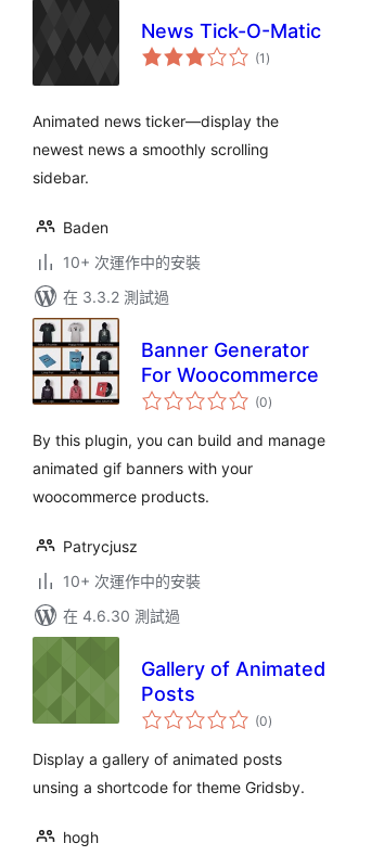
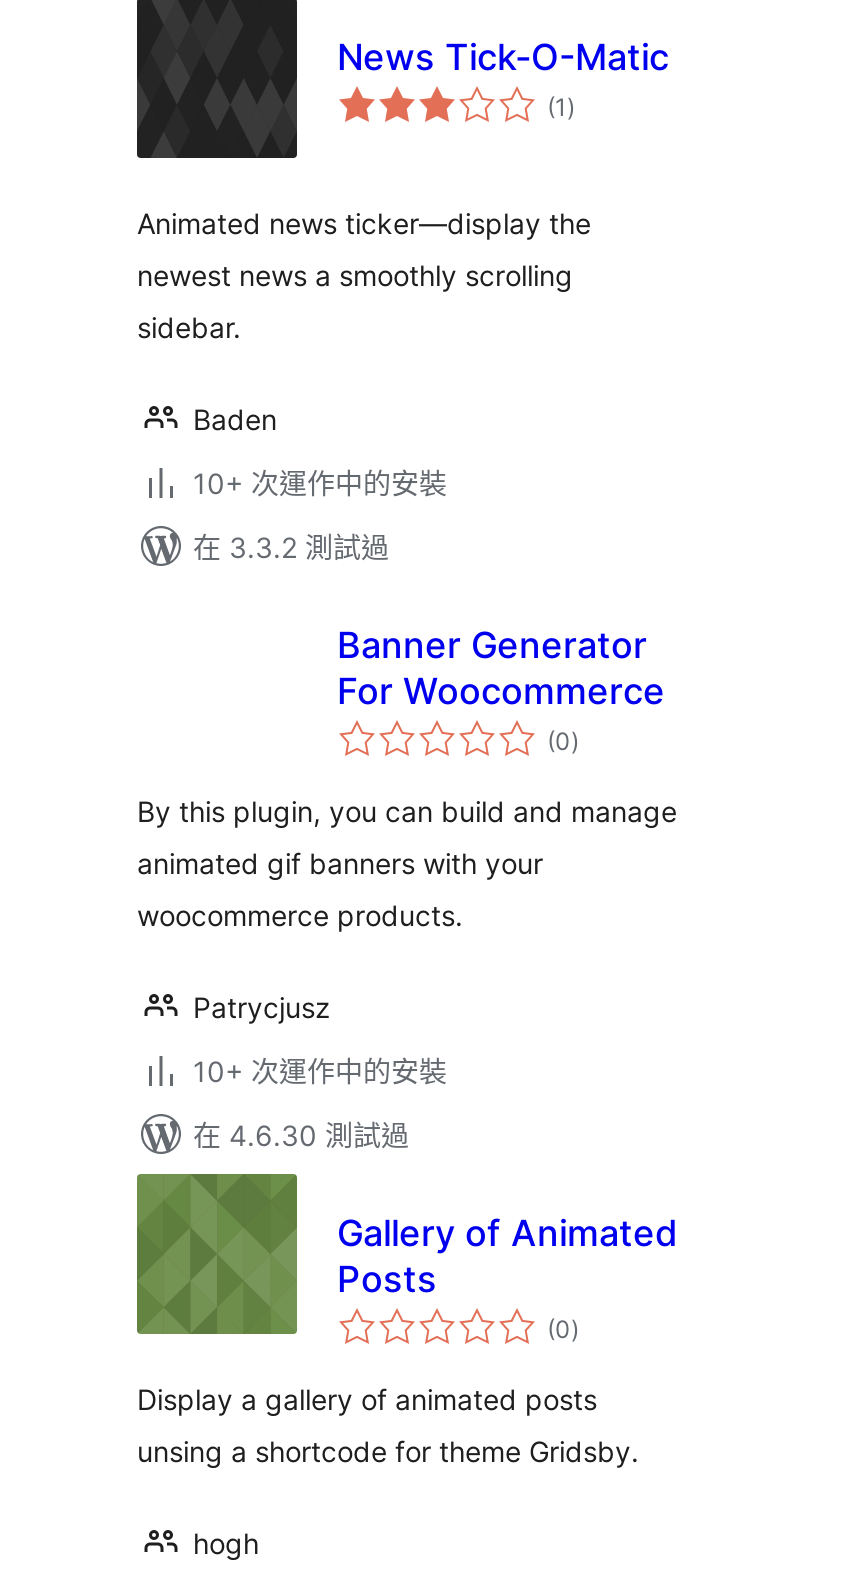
[31,317,120,406] [image] -> none

